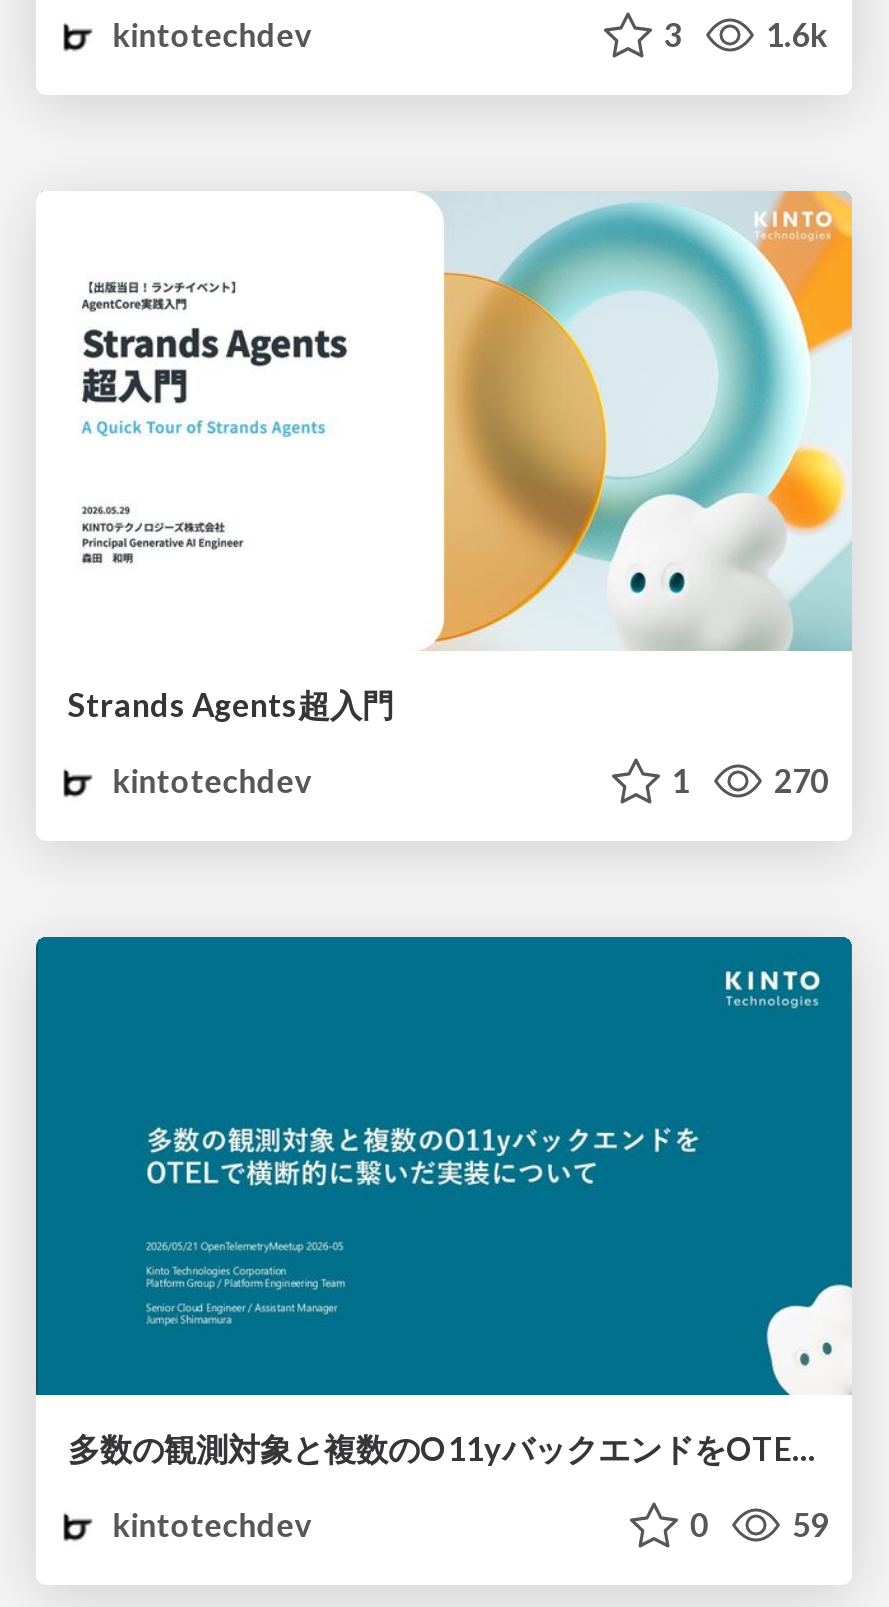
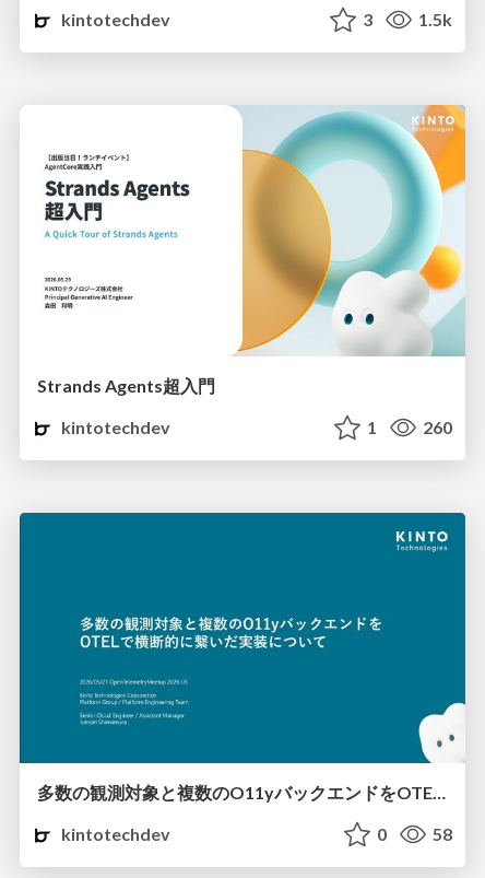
[760,15,828,53] 1.6k -> [415,9,452,30] 1.5k
[768,760,828,798] 270 -> [419,416,452,437] 260
[786,1505,828,1543] 59 -> [429,823,452,844] 58

